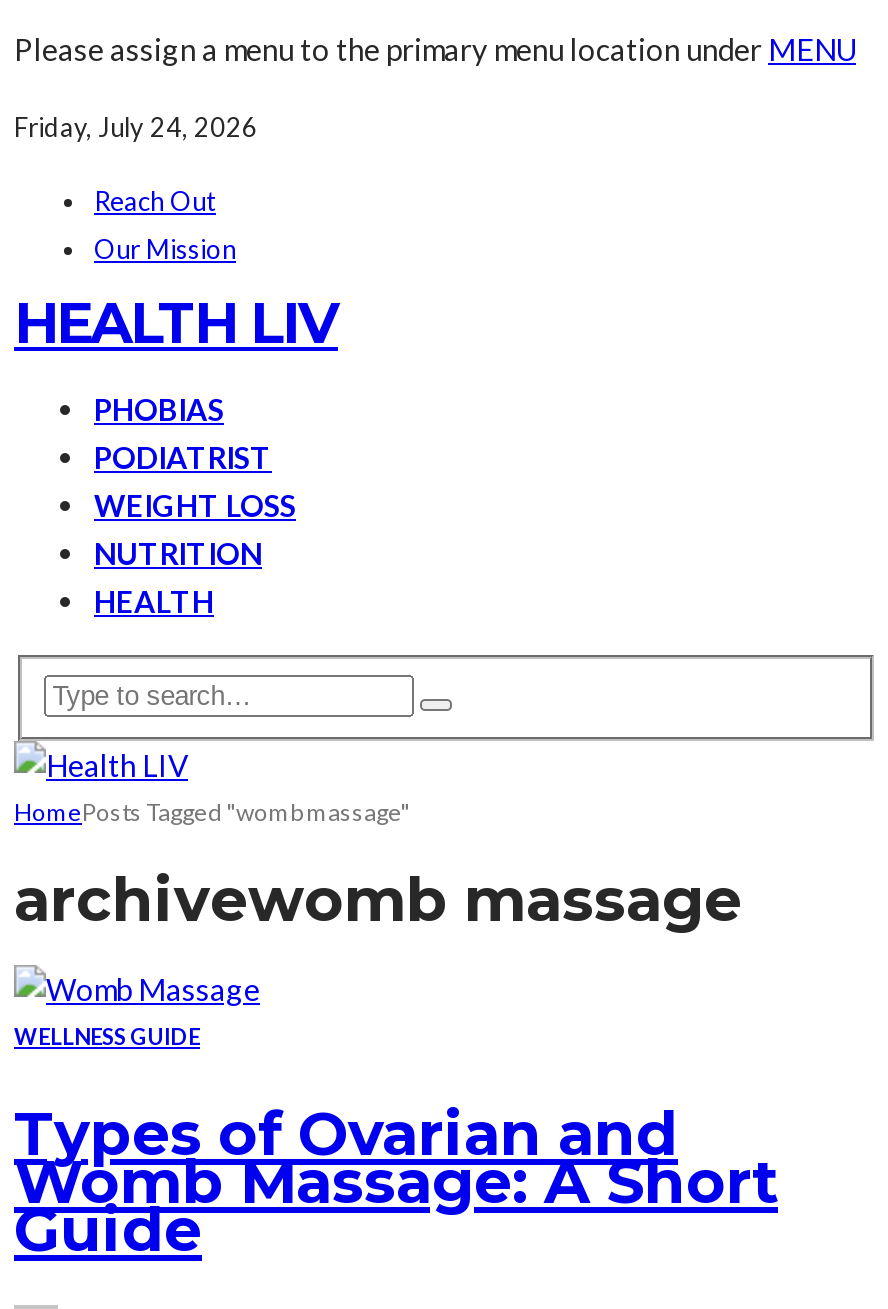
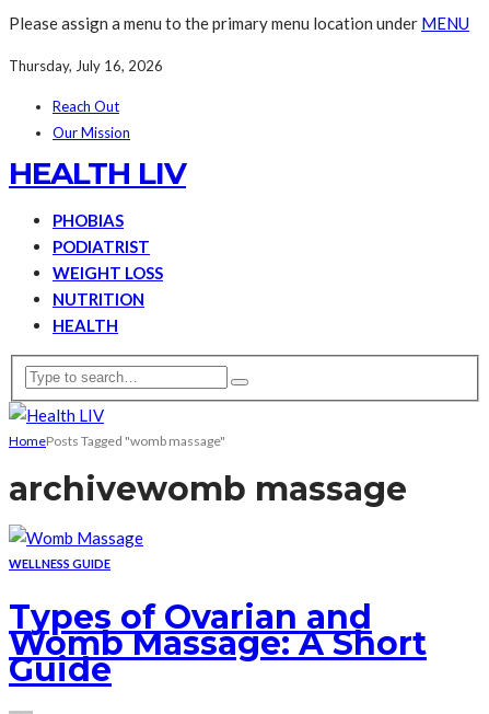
[14,111,258,143] Friday, July 24, 2026 -> [9,57,163,74] Thursday, July 16, 2026

